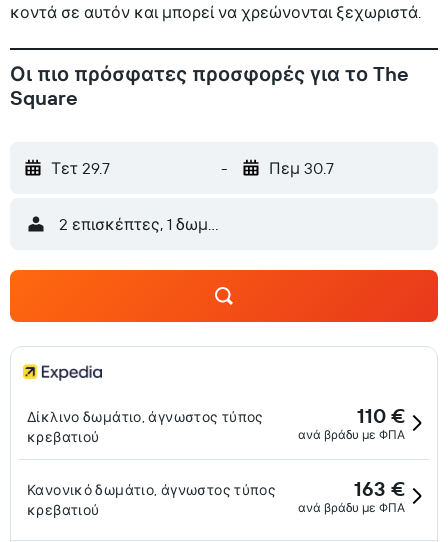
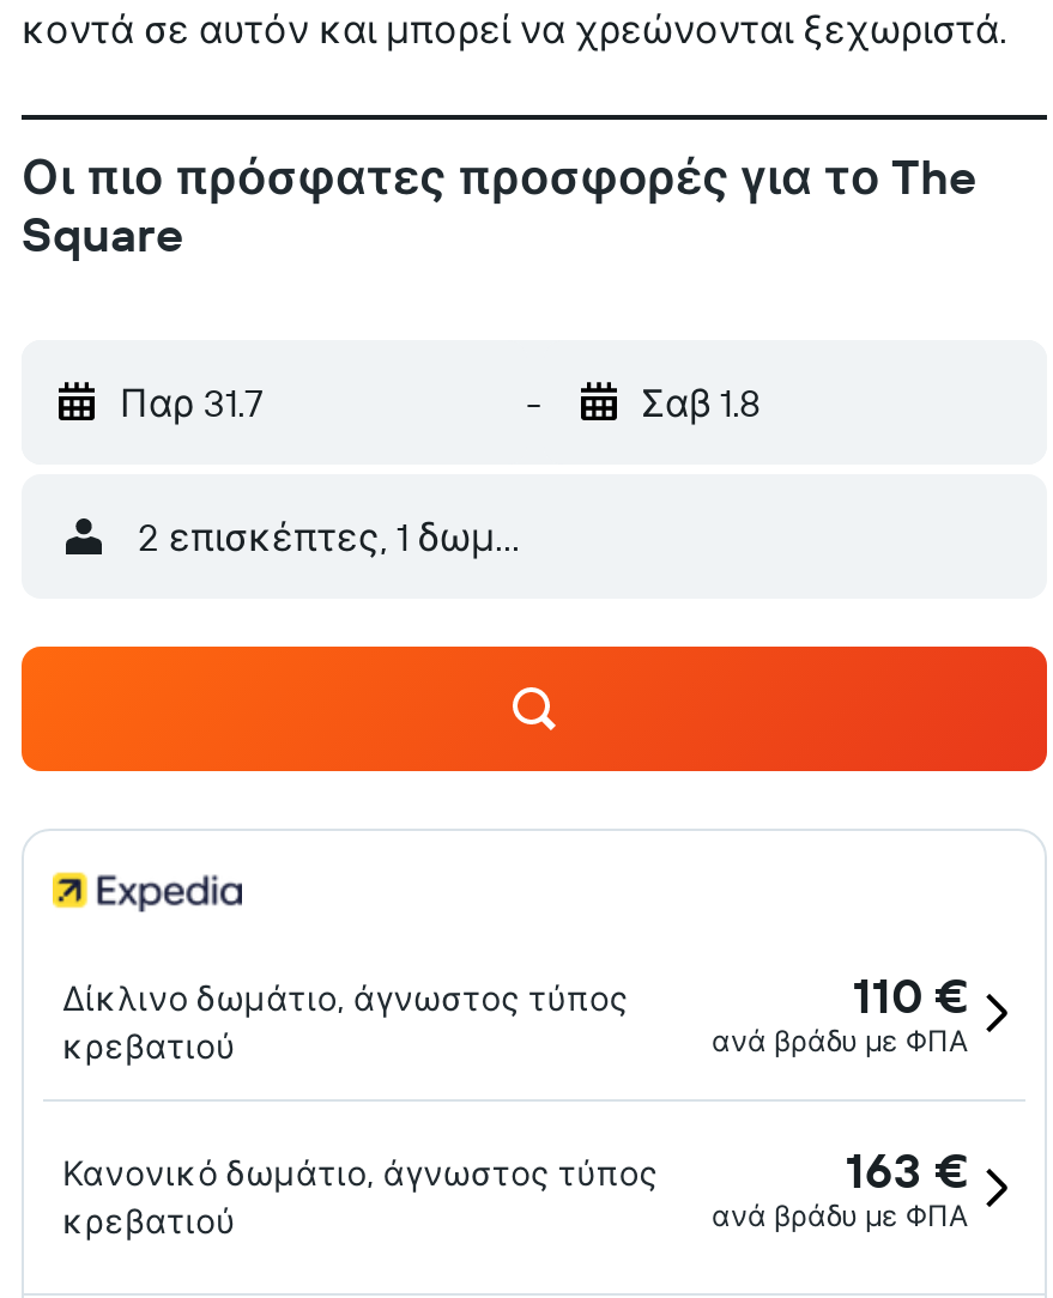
[51,158,110,178] Τετ 29.7 -> [120,378,264,426] Παρ 31.7
[268,158,333,178] Πεμ 30.7 -> [641,378,761,426] Σαβ 1.8

